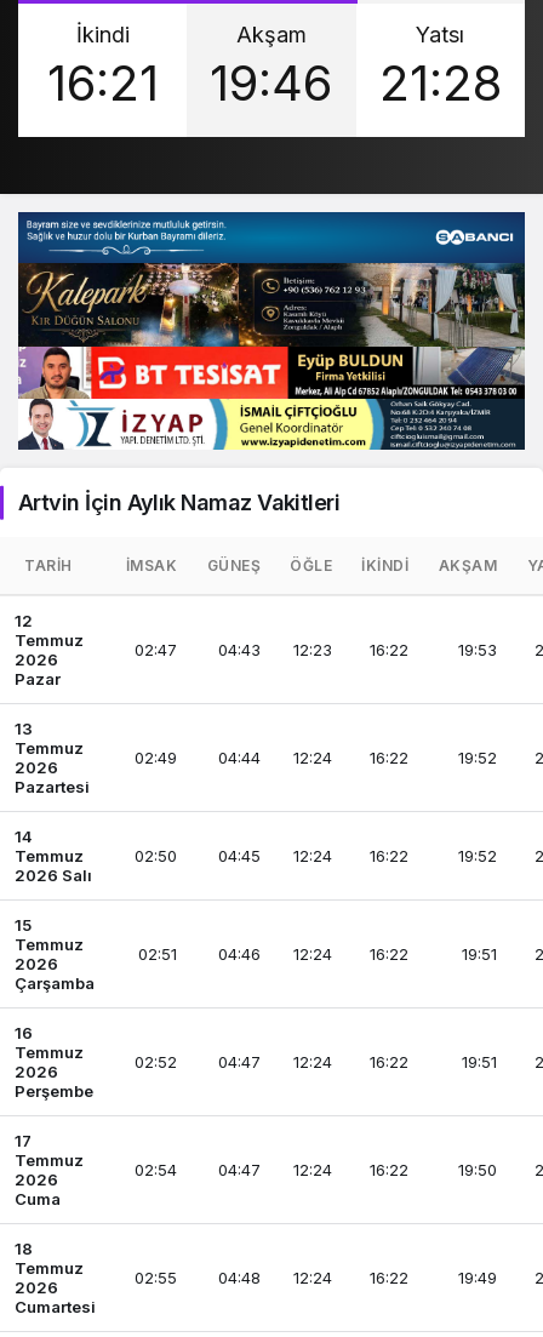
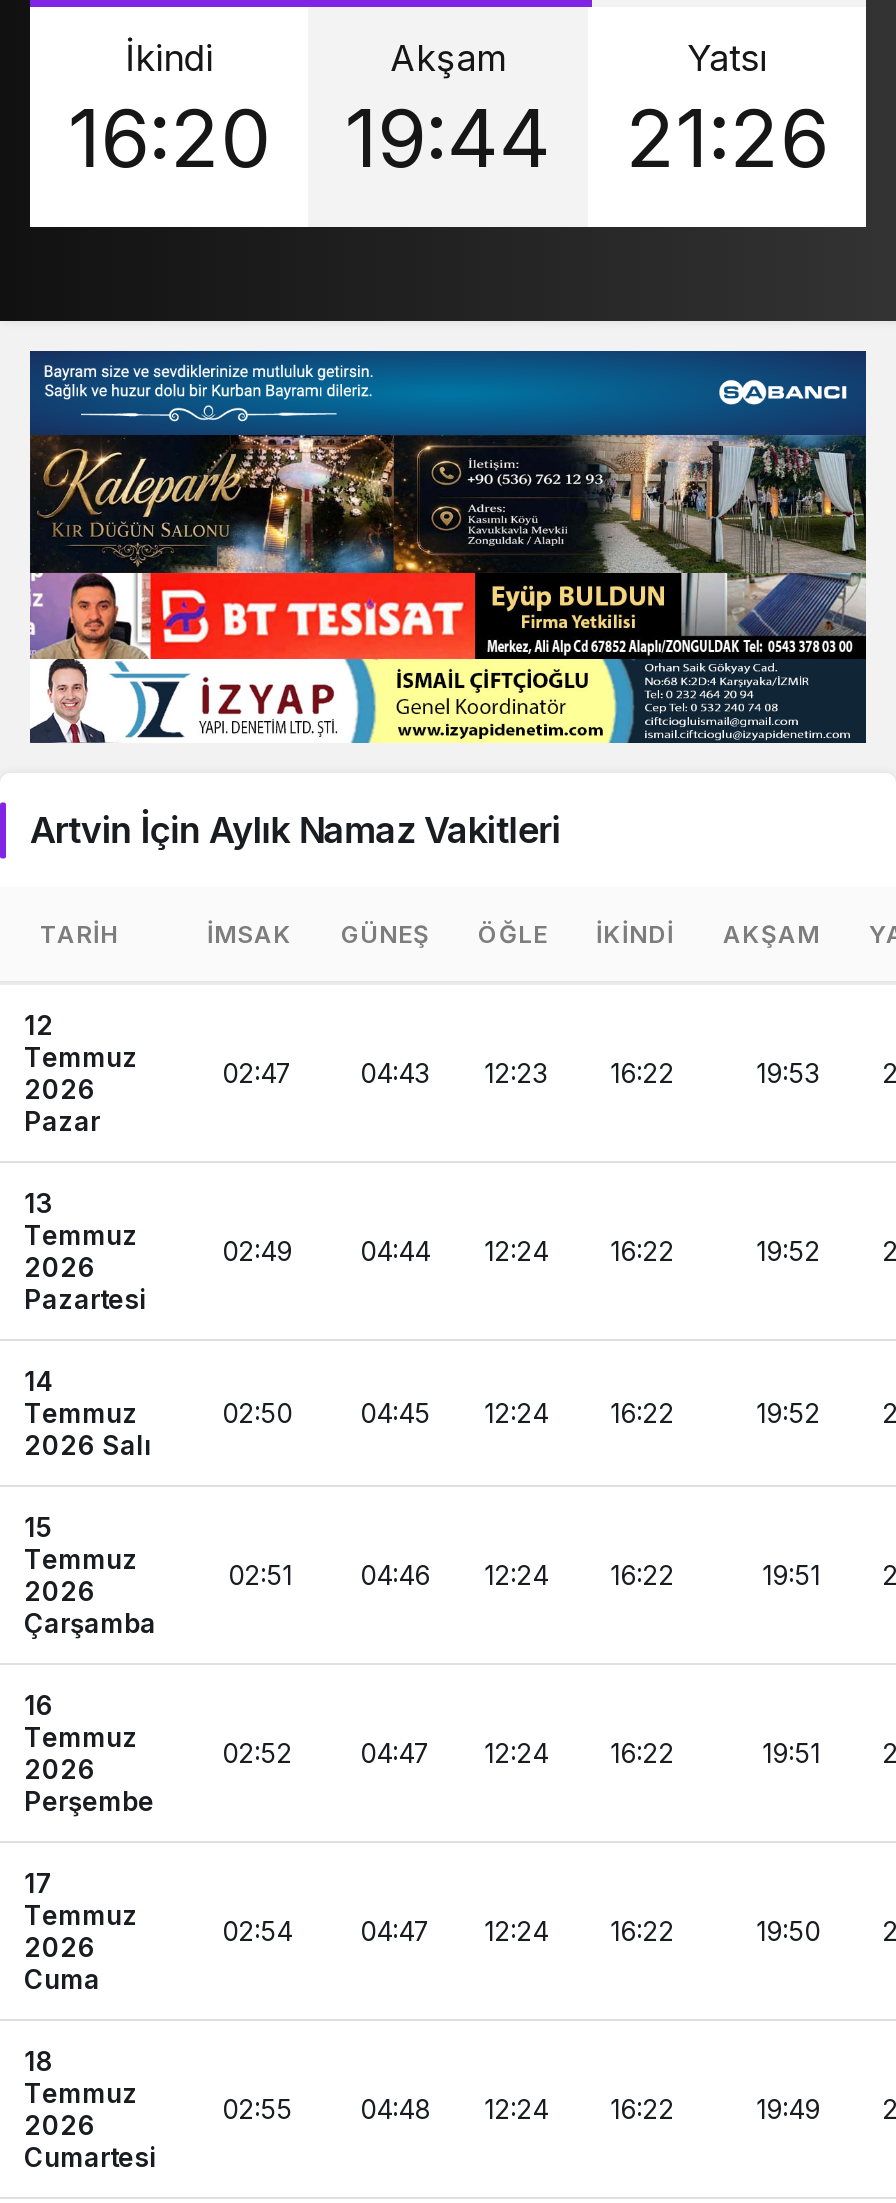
[47,53,158,113] 16:21 -> [68,89,270,187] 16:20
[210,53,333,113] 19:46 -> [345,89,551,187] 19:44
[379,53,502,113] 21:28 -> [626,89,828,187] 21:26

